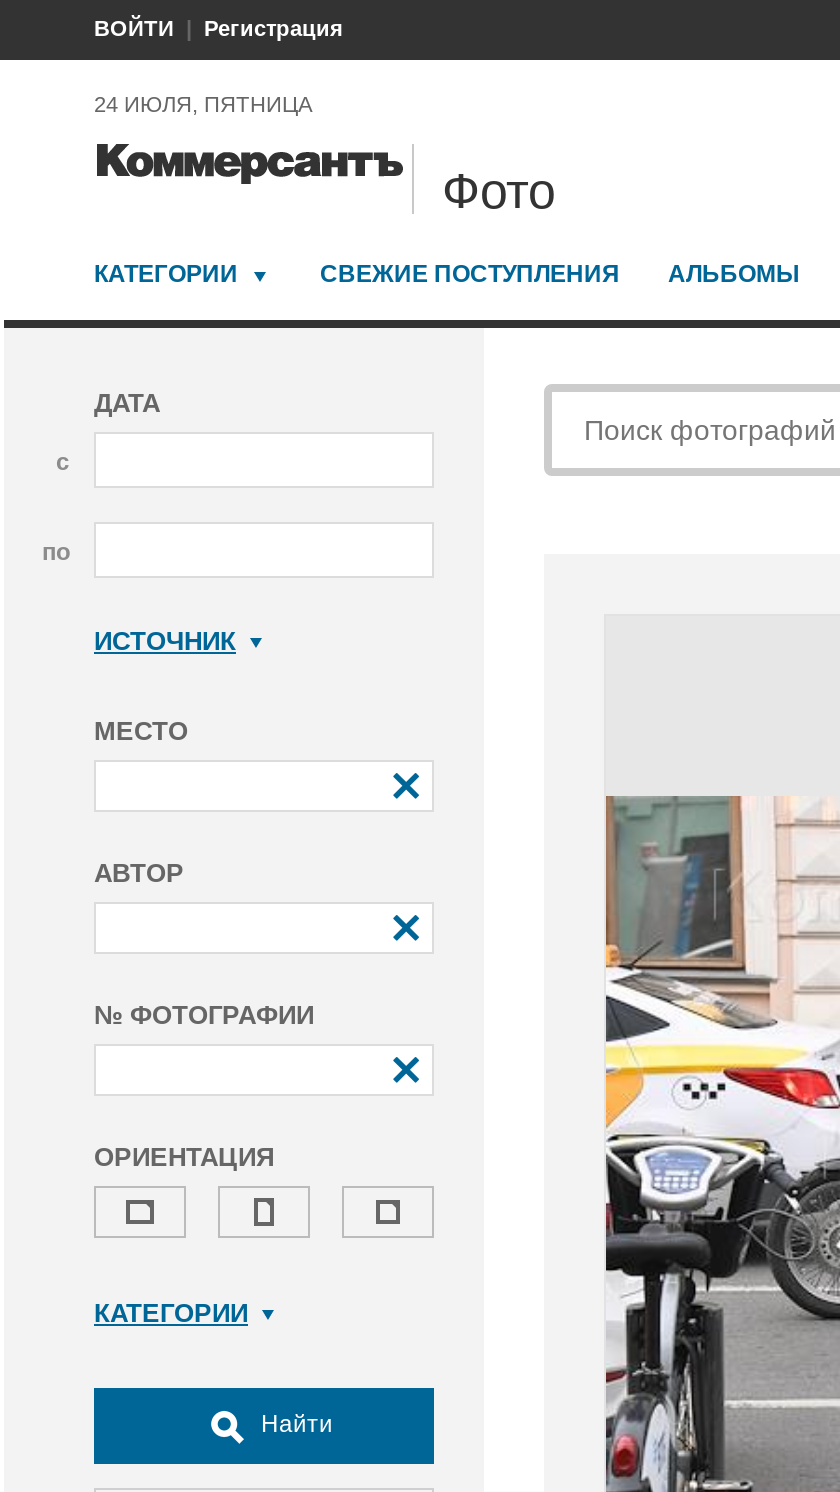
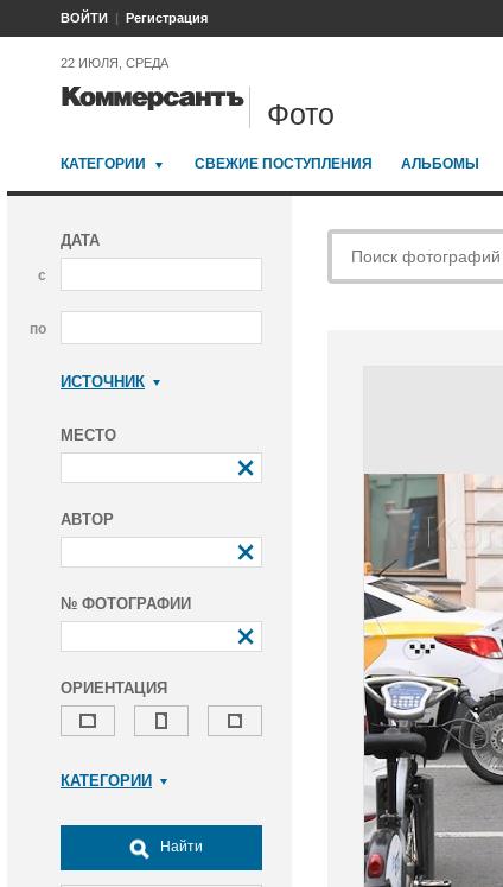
[94,92,312,116] 24 ИЮЛЯ, ПЯТНИЦА -> [61,56,168,70] 22 ИЮЛЯ, СРЕДА

